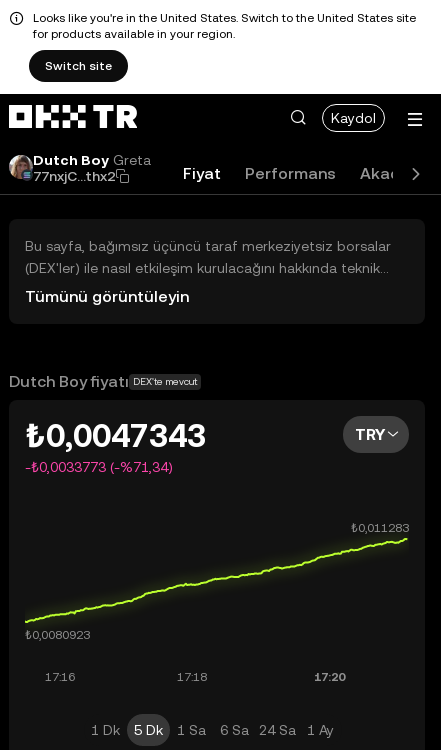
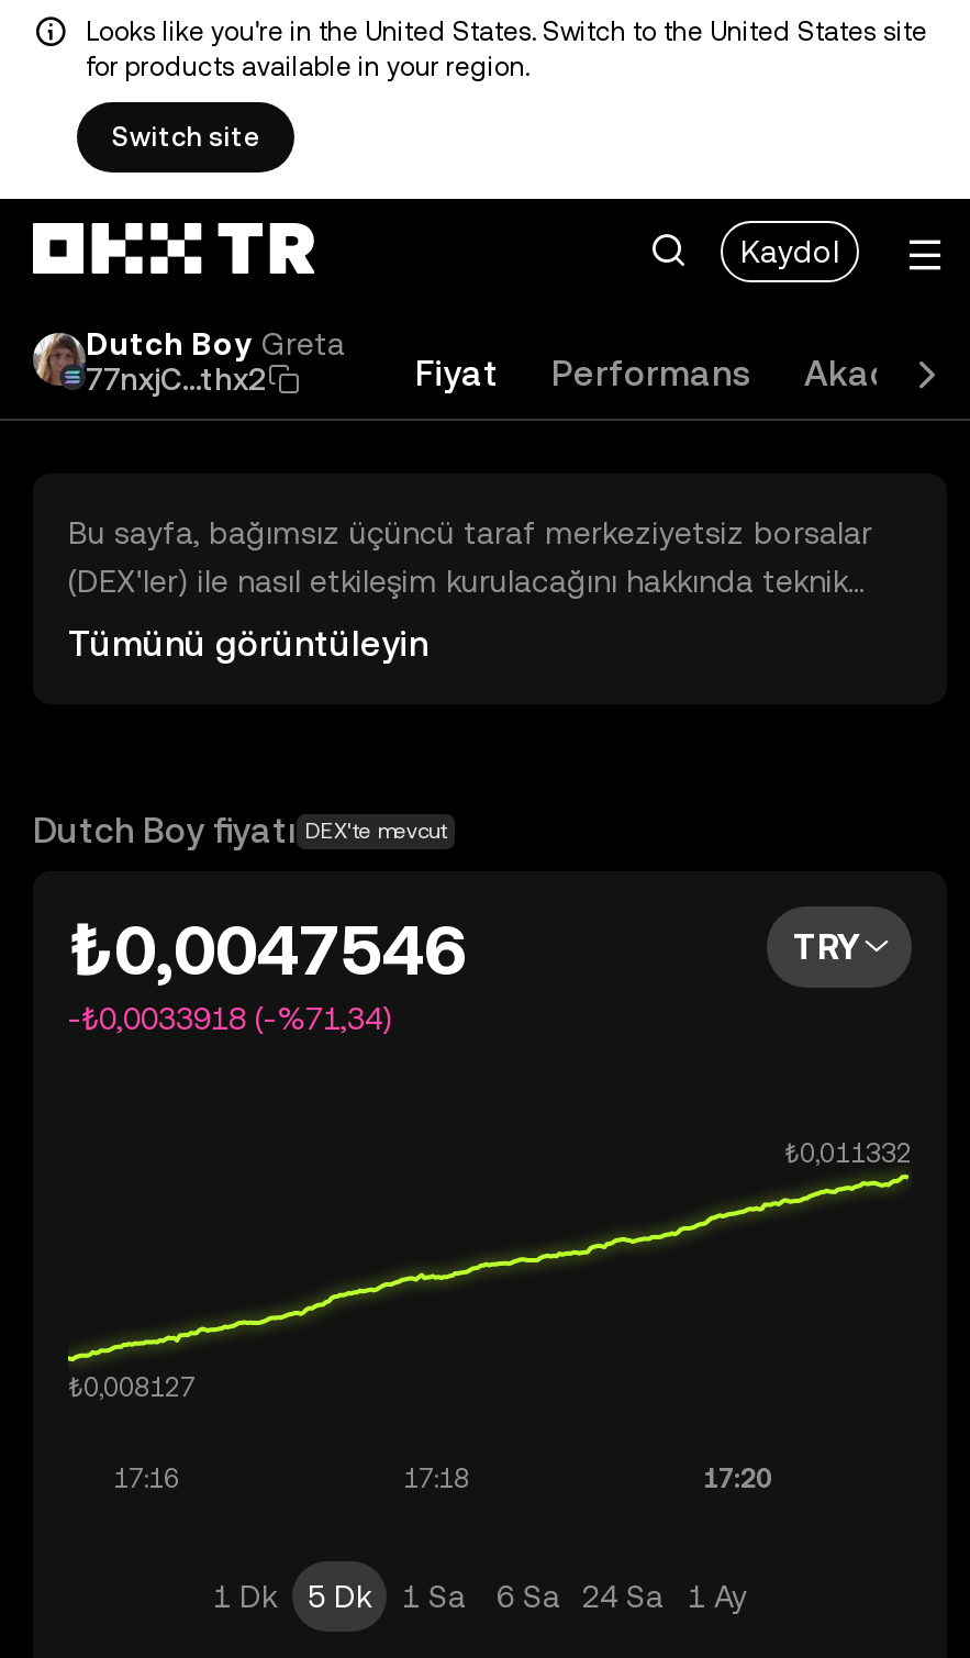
[25,417,206,454] ₺0,0047343 -> [68,909,466,990] ₺0,0047546
[25,459,173,475] -₺0,0033773 (-%71,34) -> [68,1001,393,1036] -₺0,0033918 (-%71,34)

